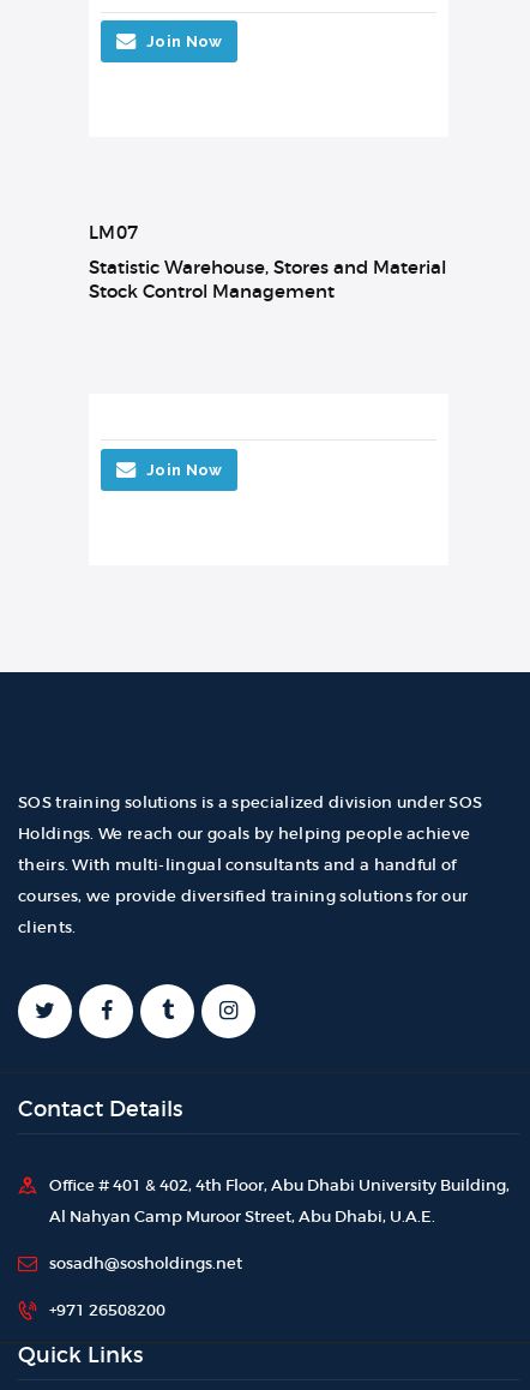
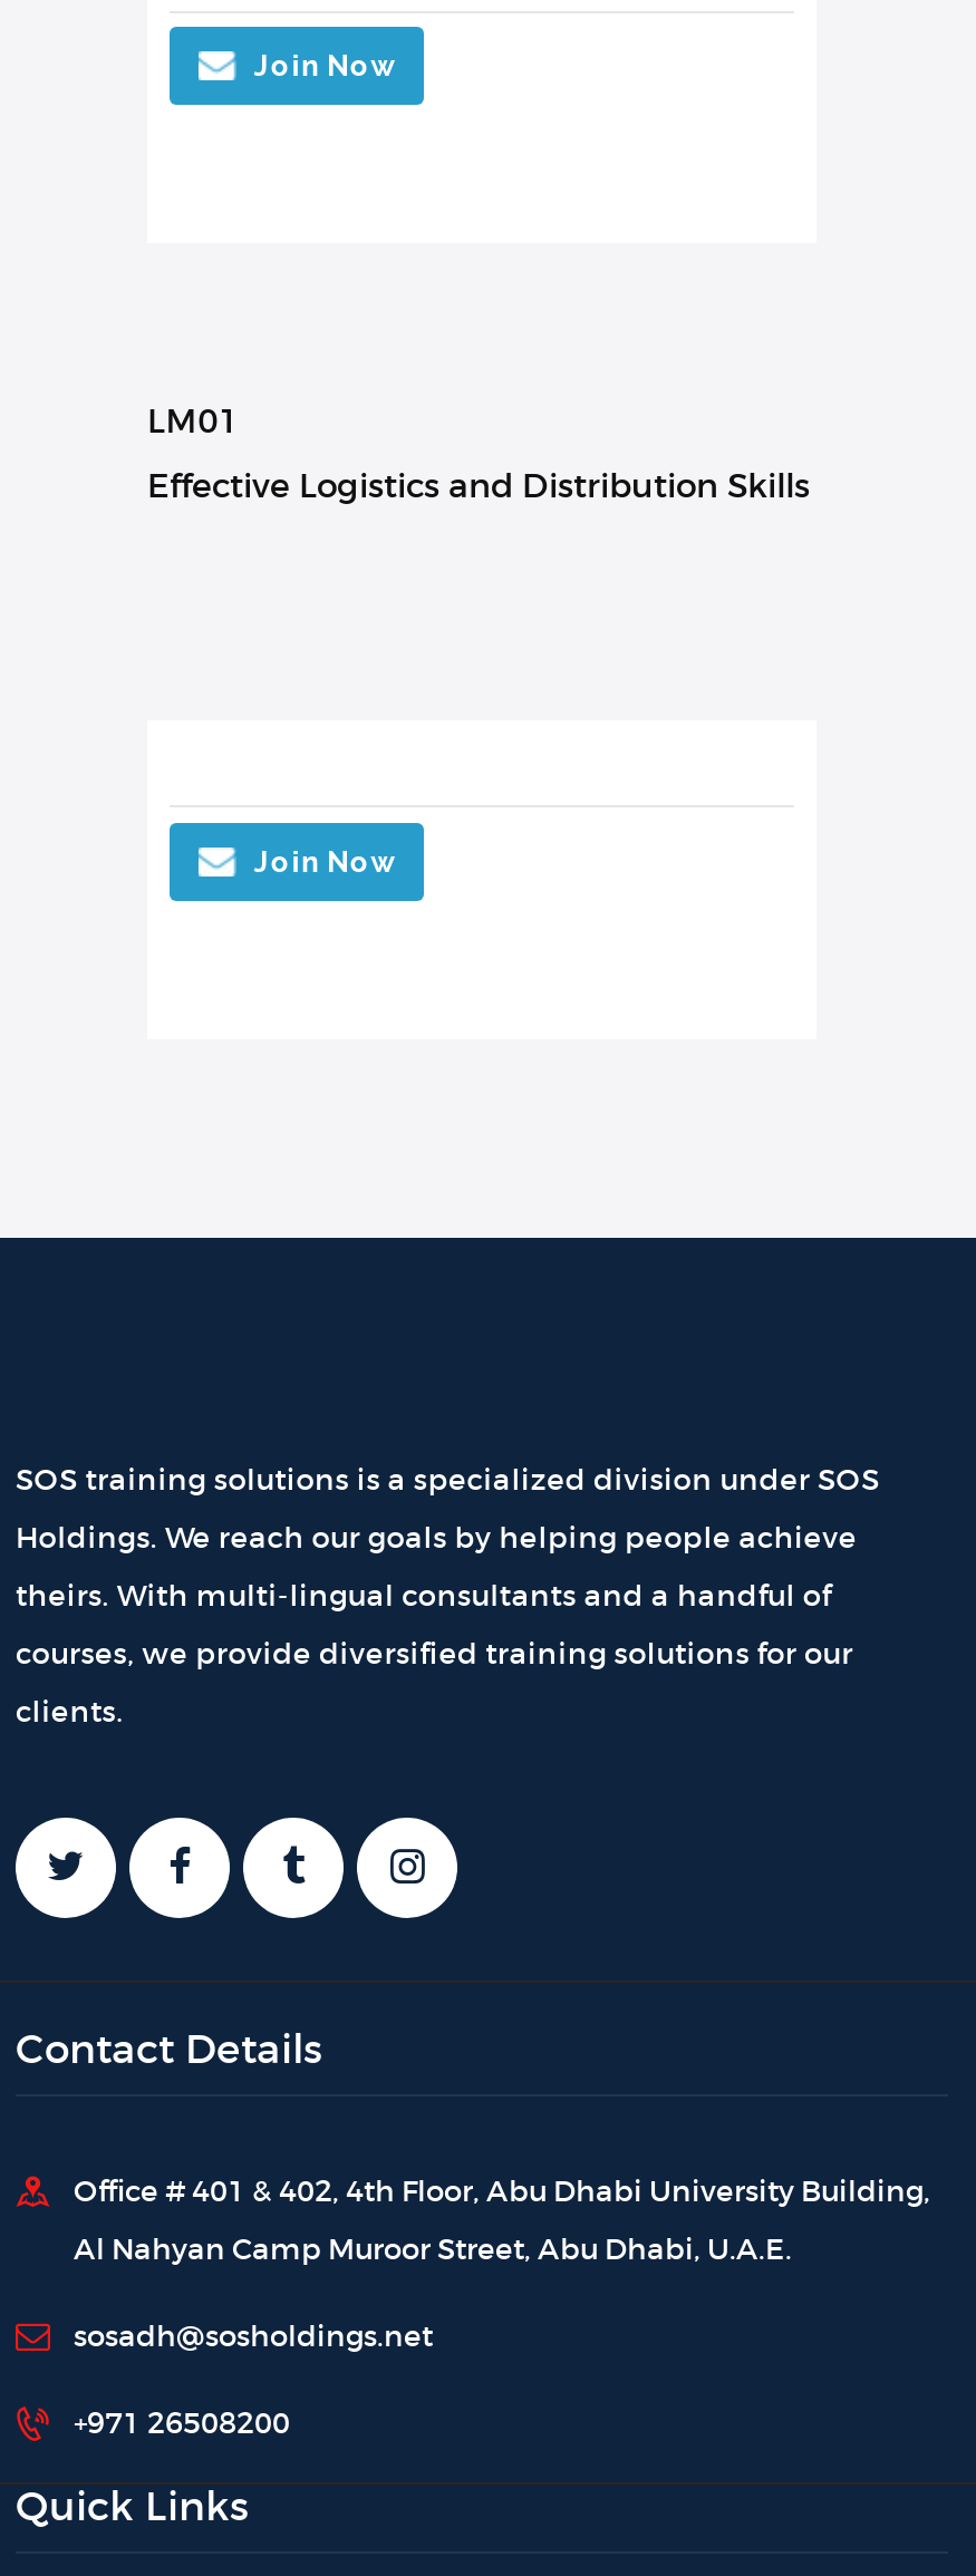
[89,221,138,244] LM07 -> [147,399,239,442] LM01
[89,257,446,303] Statistic Warehouse, Stores and Material | Stock Control Management -> [147,466,810,507] Effective Logistics and Distribution Skills

